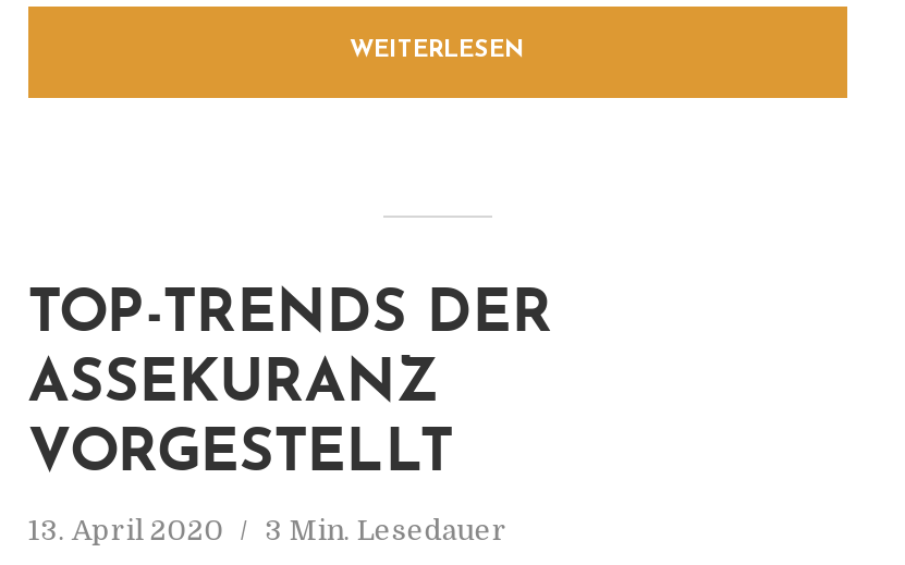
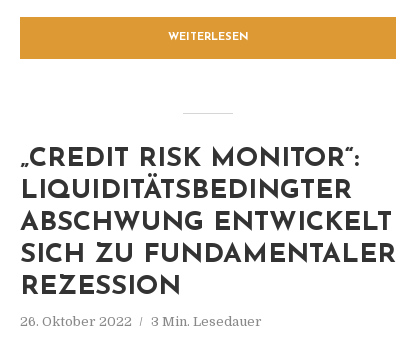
[28,287,553,486] TOP-TRENDS DER | ASSEKURANZ | VORGESTELLT -> [20,146,396,301] „CREDIT RISK MONITOR“: | LIQUIDITÄTSBEDINGTER | ABSCHWUNG ENTWICKELT | SICH ZU FUNDAMENTALER | REZESSION
[28,514,507,546] 13. April 2020 3 Min. Lesedauer -> [20,314,262,329] 26. Oktober 2022 3 Min. Lesedauer

